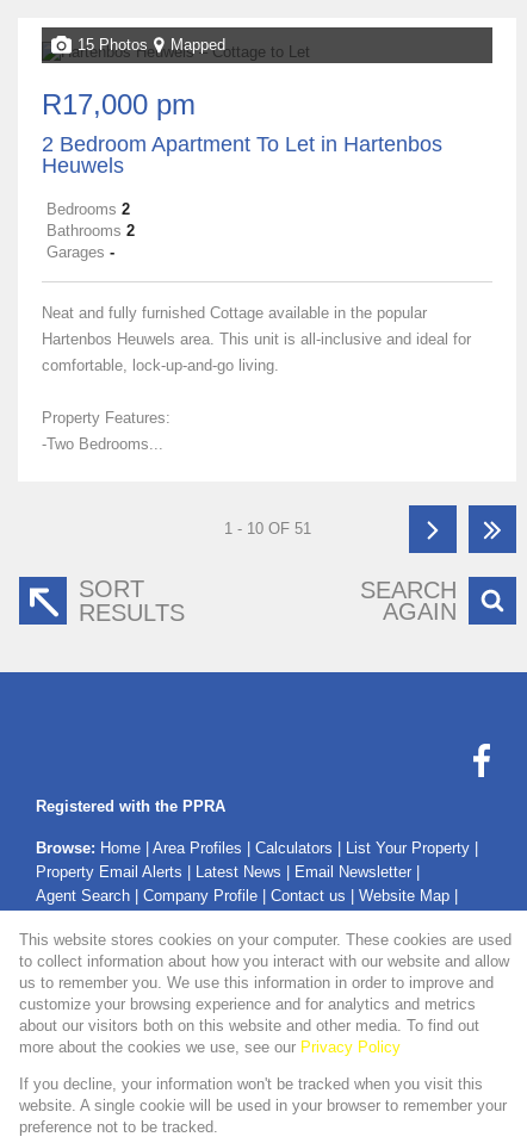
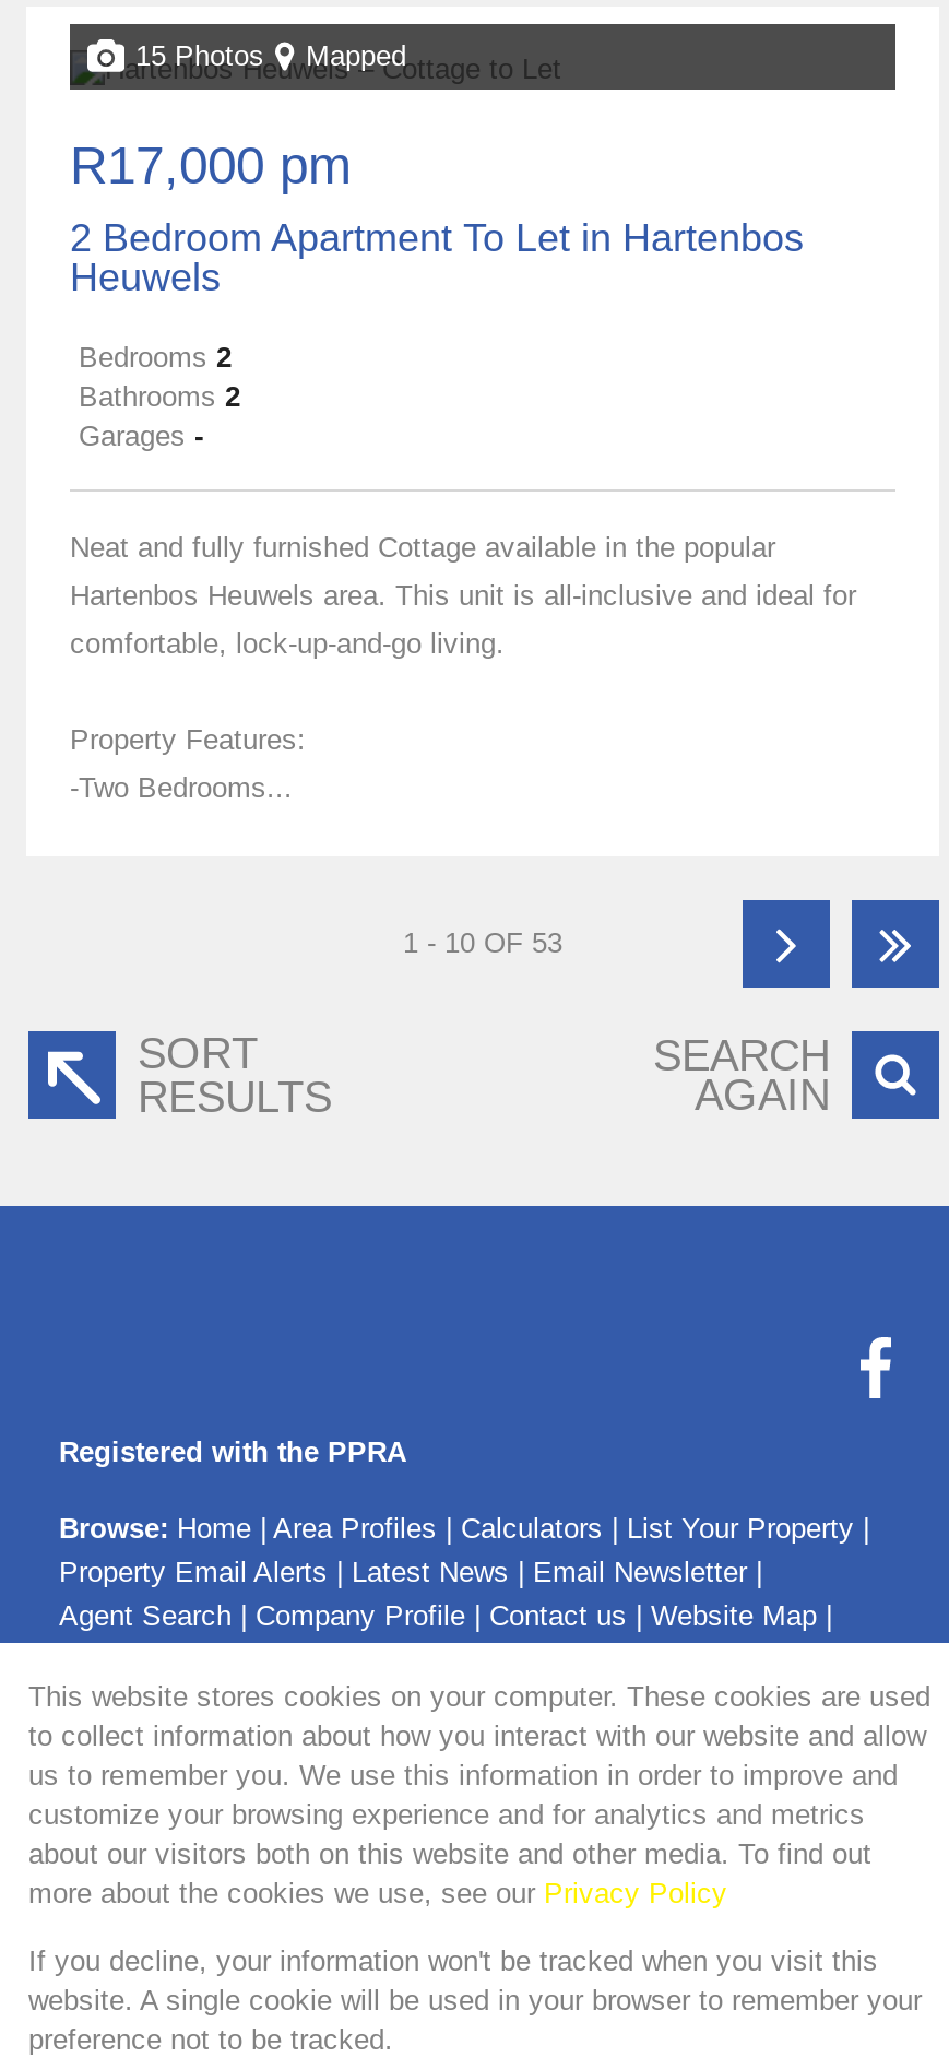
[224,520,311,538] 1 - 10 OF 51 -> [403,926,562,959] 1 - 10 OF 53

